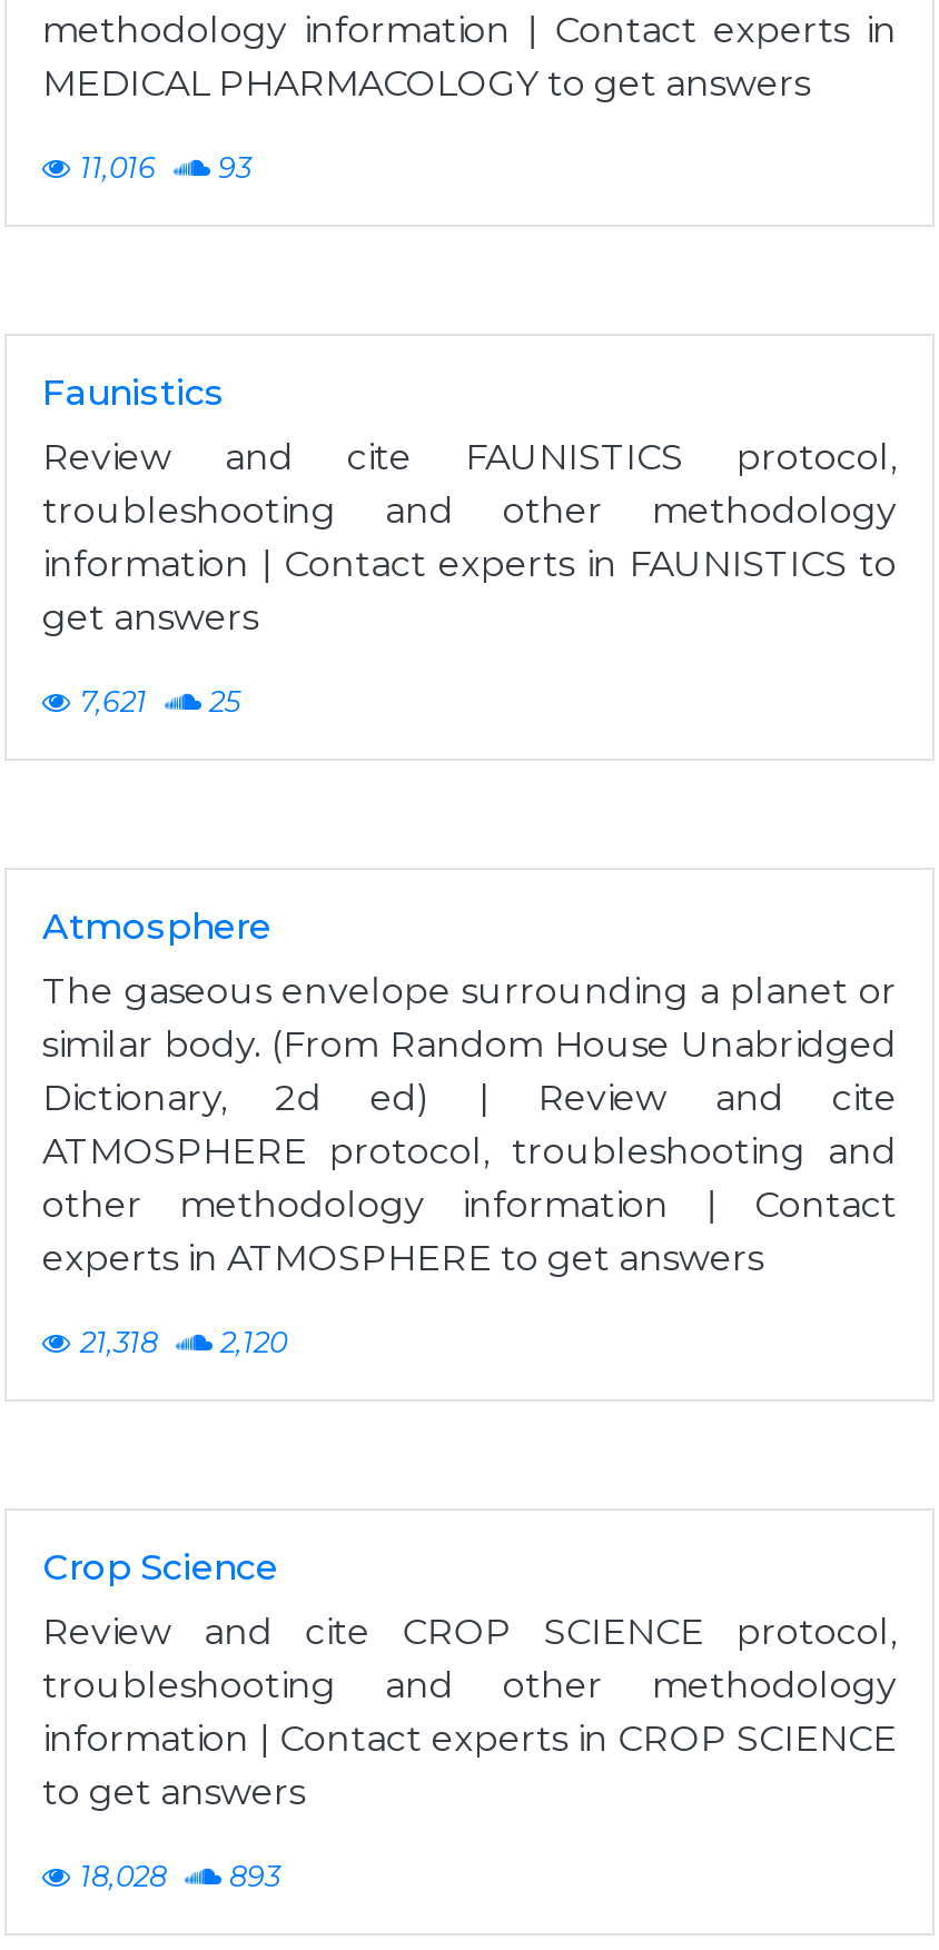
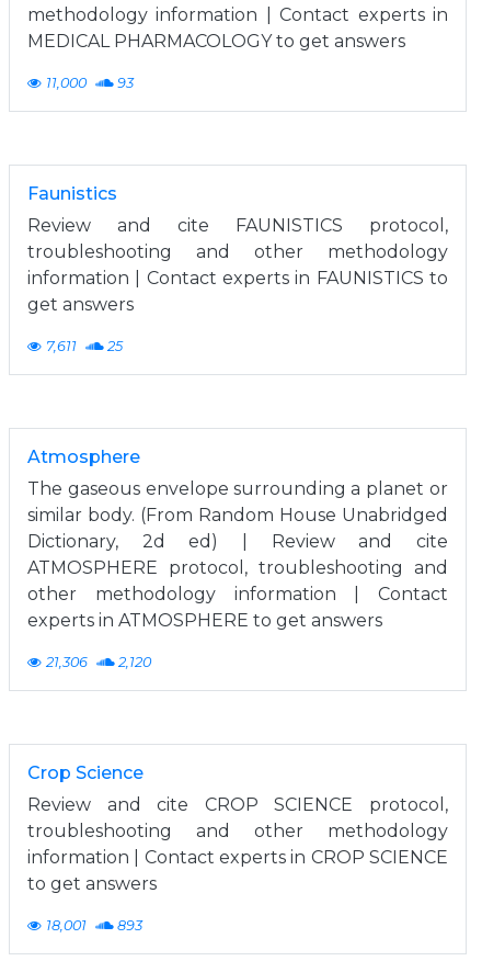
[80,151,251,184] 11,016 93 -> [46,74,134,91] 11,000 93
[80,685,240,718] 7,621 25 -> [46,338,123,354] 7,611 25
[80,1325,287,1359] 21,318 2,120 -> [46,654,151,670] 21,306 2,120
[80,1859,280,1893] 18,028 893 -> [46,917,142,933] 18,001 893

